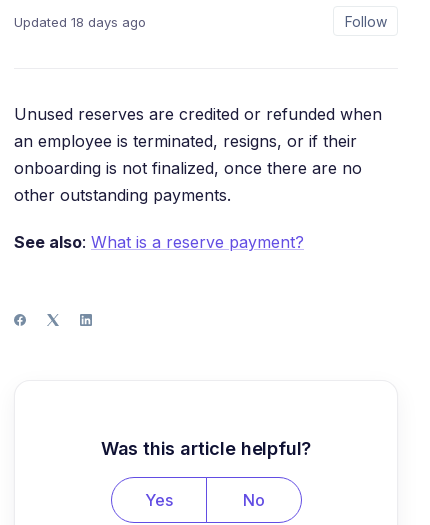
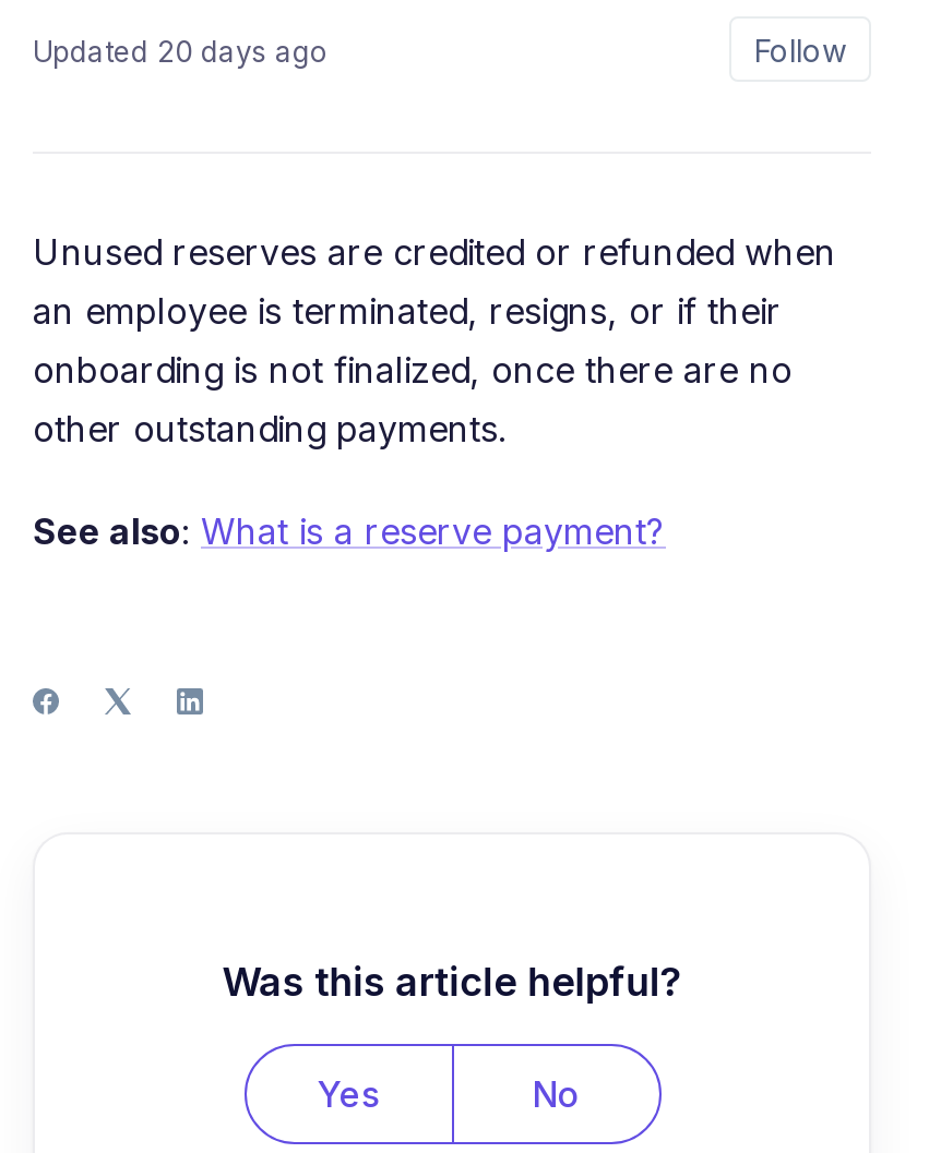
[14,13,146,29] Updated 18 days ago -> [33,33,327,68] Updated 20 days ago

